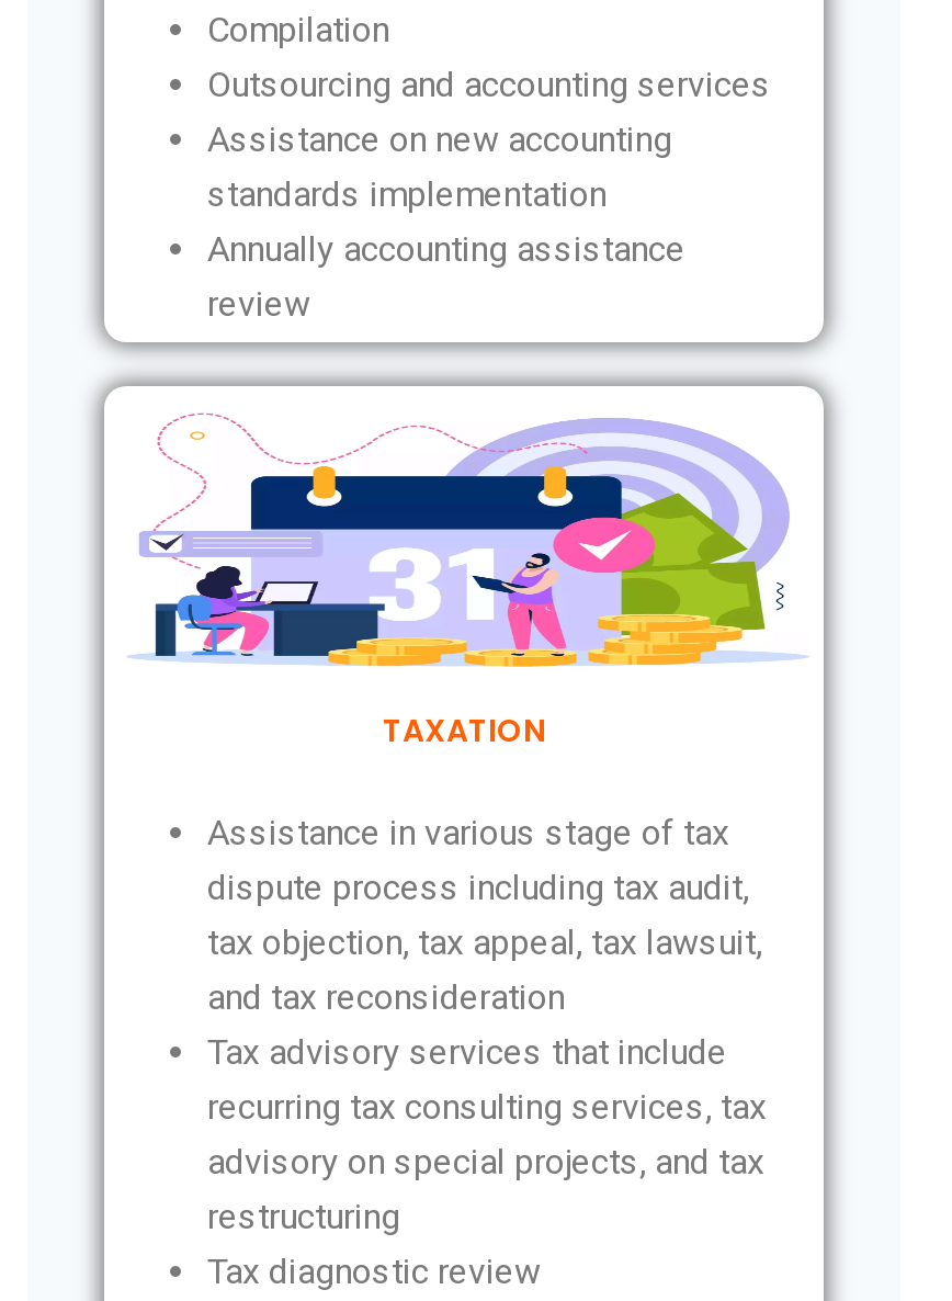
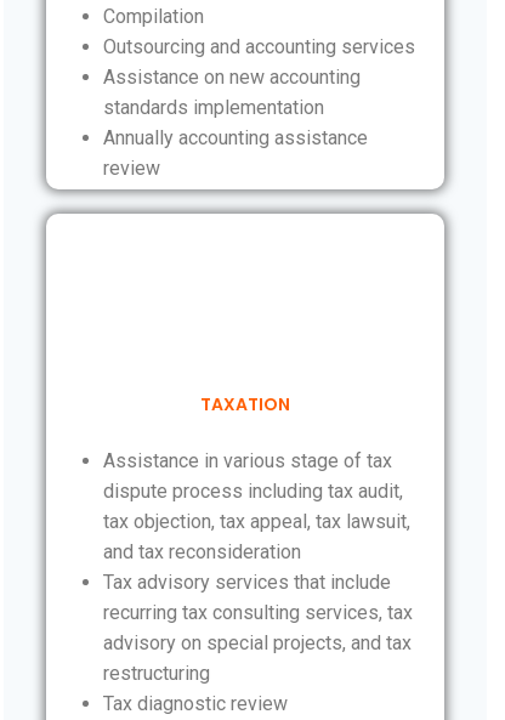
[133,412,804,669] [image] -> none

